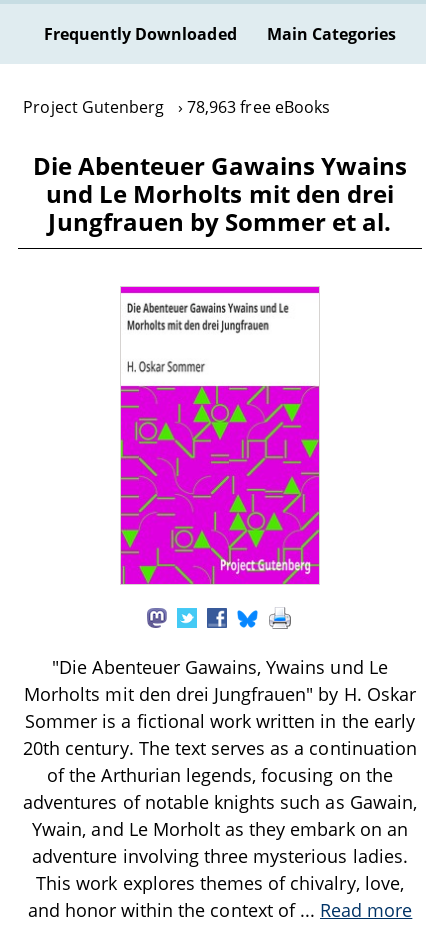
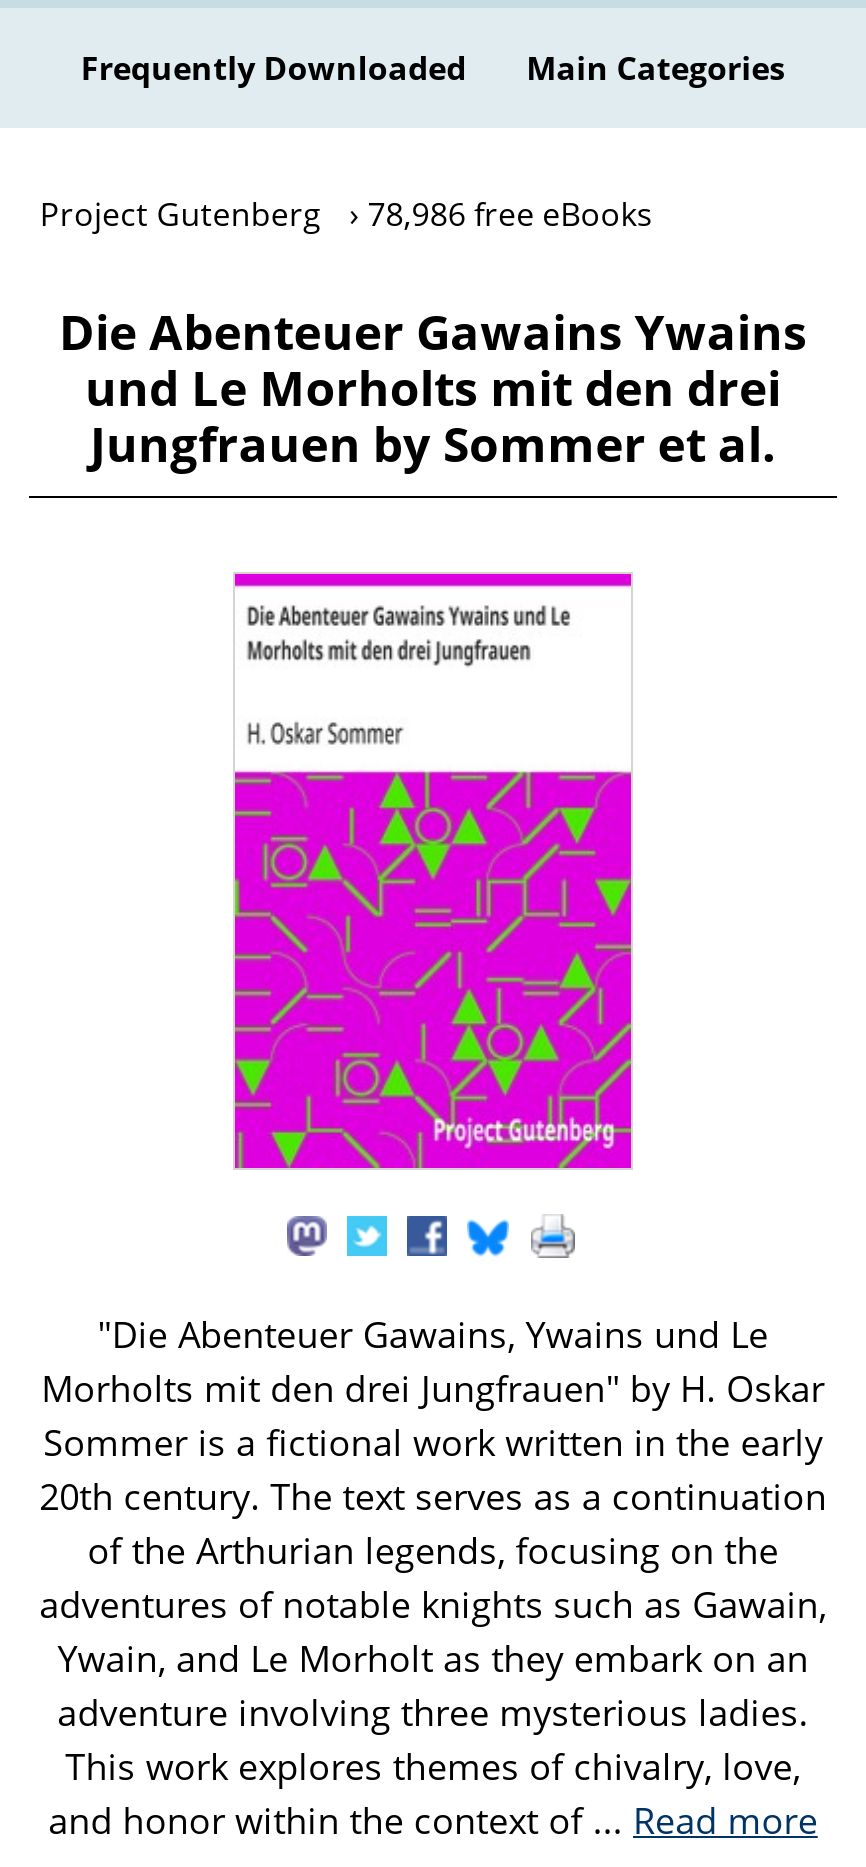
[23,96,330,118] Project Gutenberg 78,963 free eBooks -> [40,192,653,236] Project Gutenberg 78,986 free eBooks

